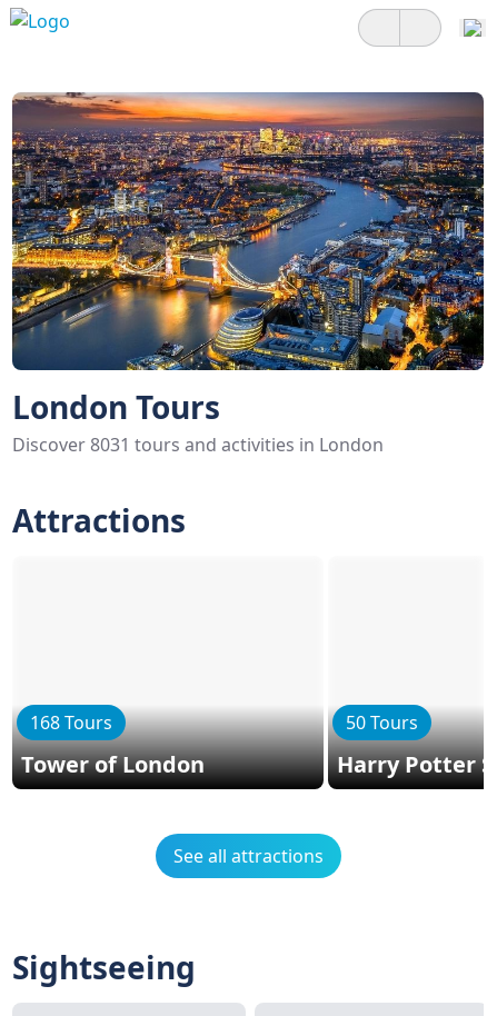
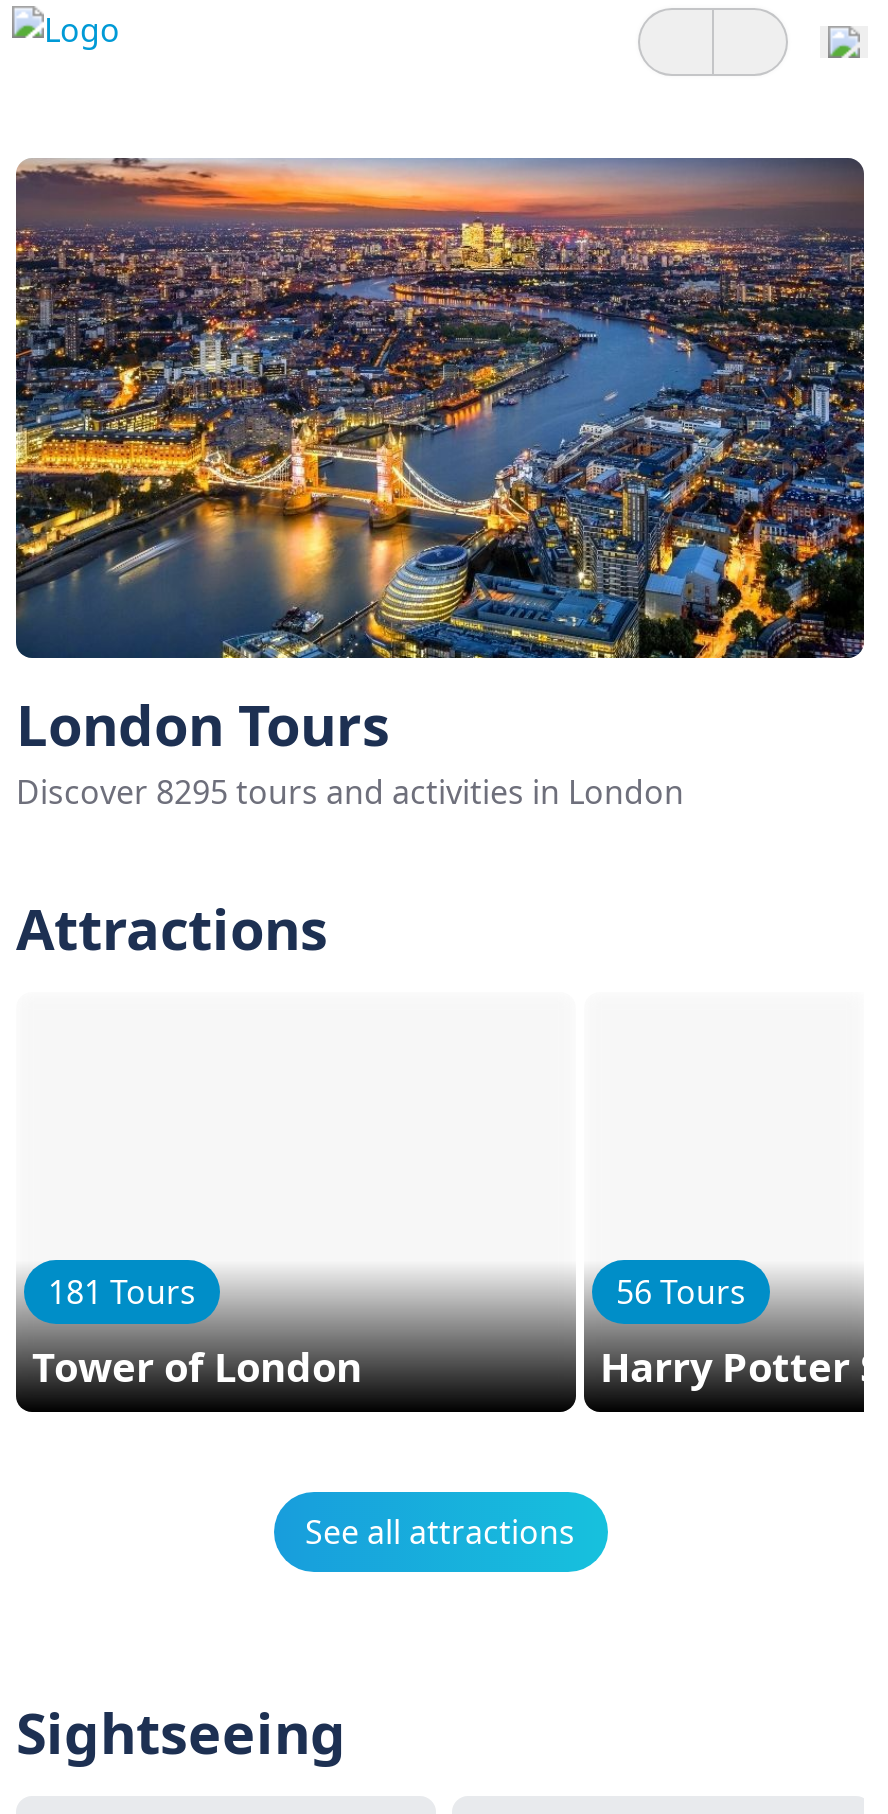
[12,432,384,457] Discover 8031 tours and activities in London -> [16,770,684,814] Discover 8295 tours and activities in London
[30,710,112,735] 168 Tours -> [48,1270,196,1314] 181 Tours
[346,710,418,735] 50 Tours -> [616,1270,746,1314] 56 Tours

